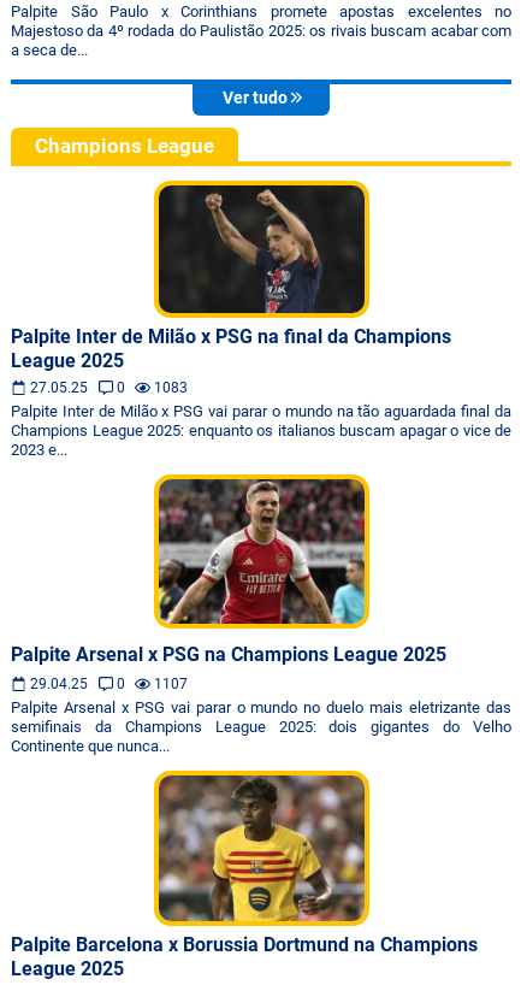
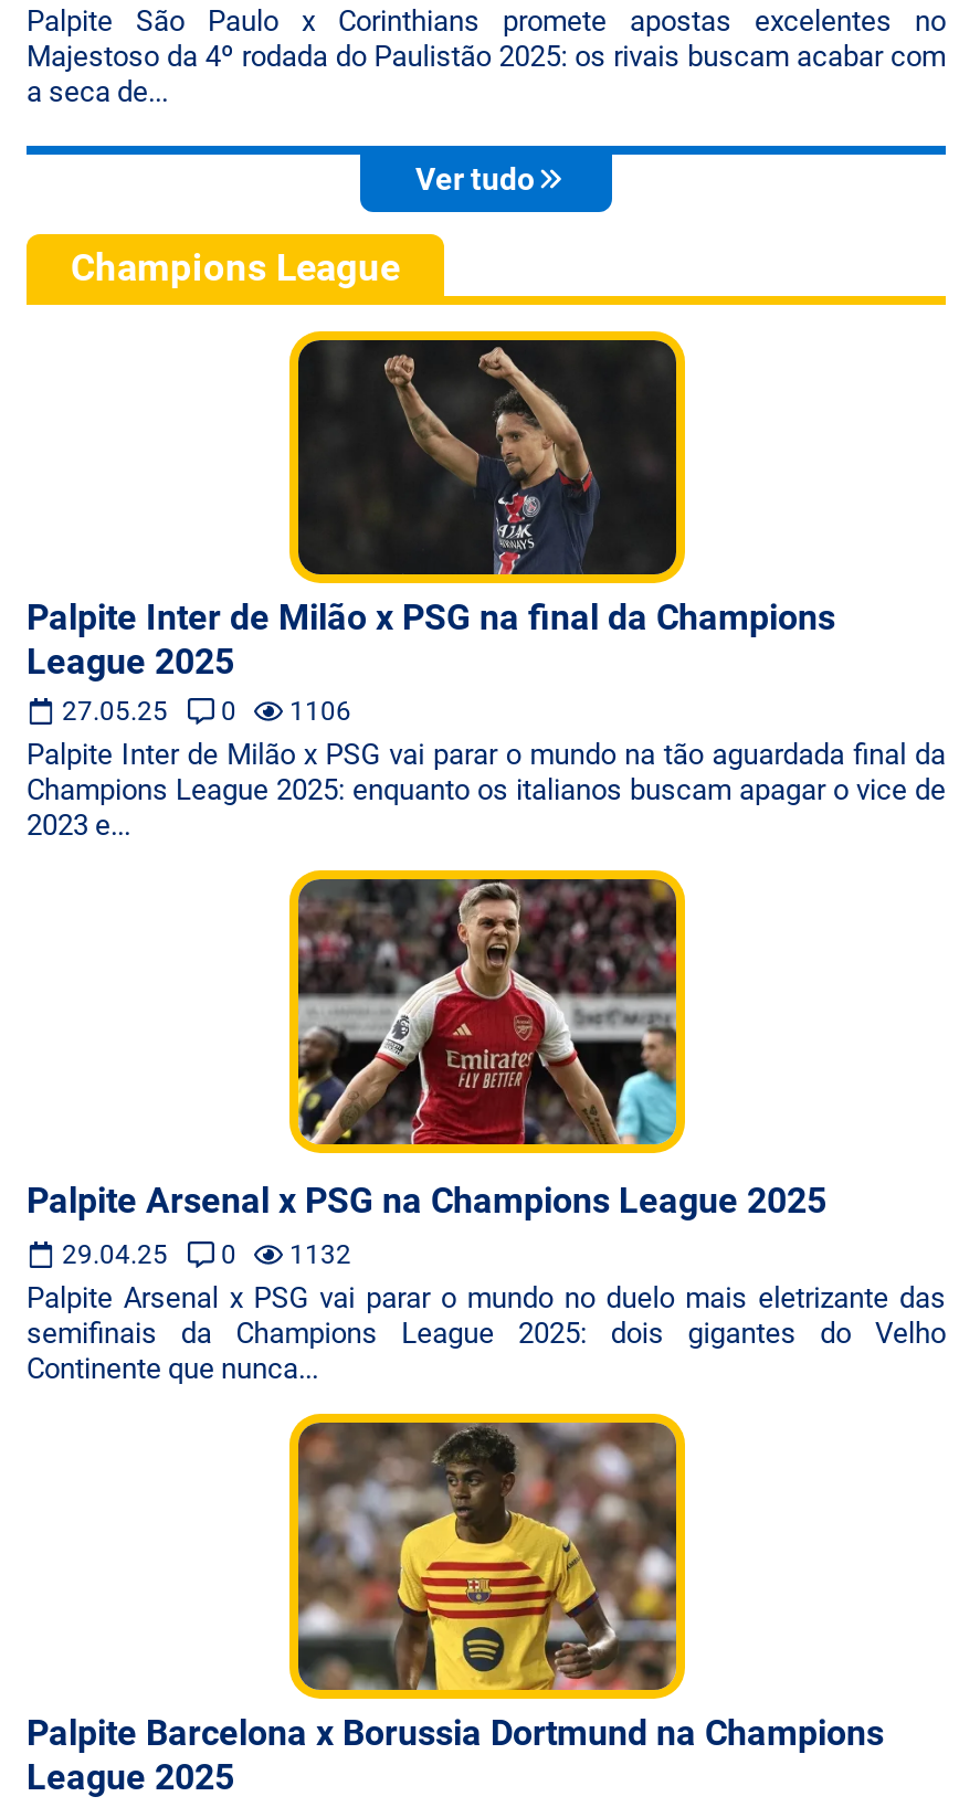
[30,379,188,396] 27.05.25 0 1083 -> [62,695,351,726] 27.05.25 0 1106
[30,676,188,693] 29.04.25 0 1107 -> [62,1240,351,1271] 29.04.25 0 1132

